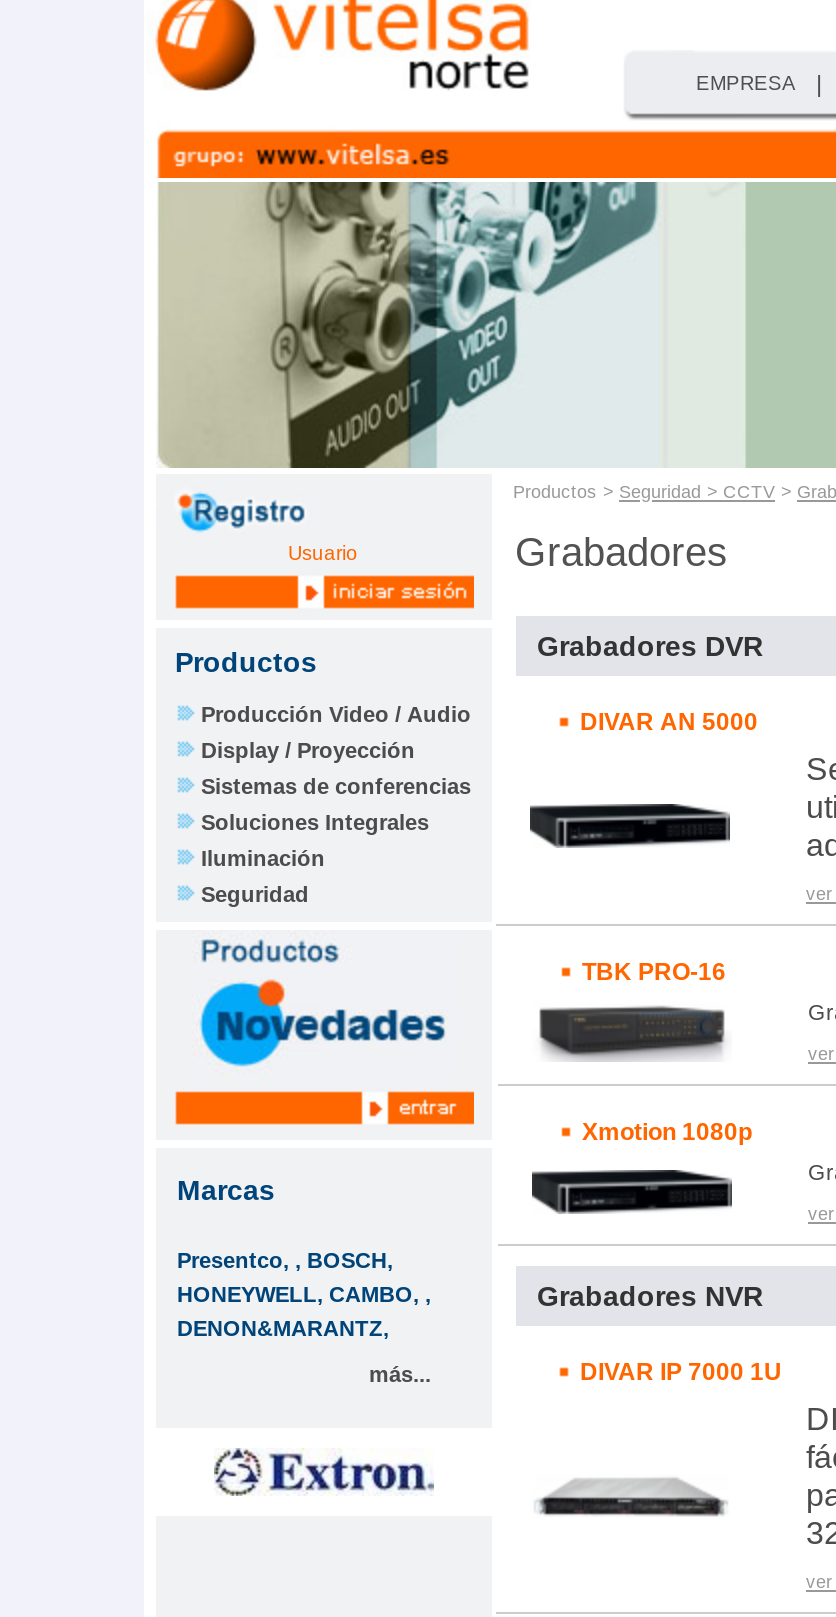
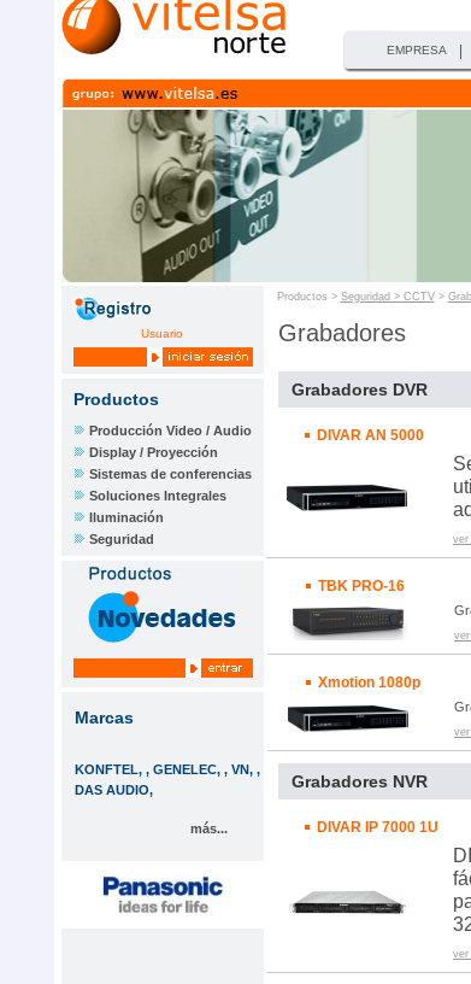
[177,1248,431,1340] Presentco, , BOSCH, | HONEYWELL, CAMBO, , | DENON&MARANTZ, -> [74,762,260,797] KONFTEL, , GENELEC, , VN, , | DAS AUDIO,
[212,1448,434,1512] [image] -> [96,874,228,913] [image]

